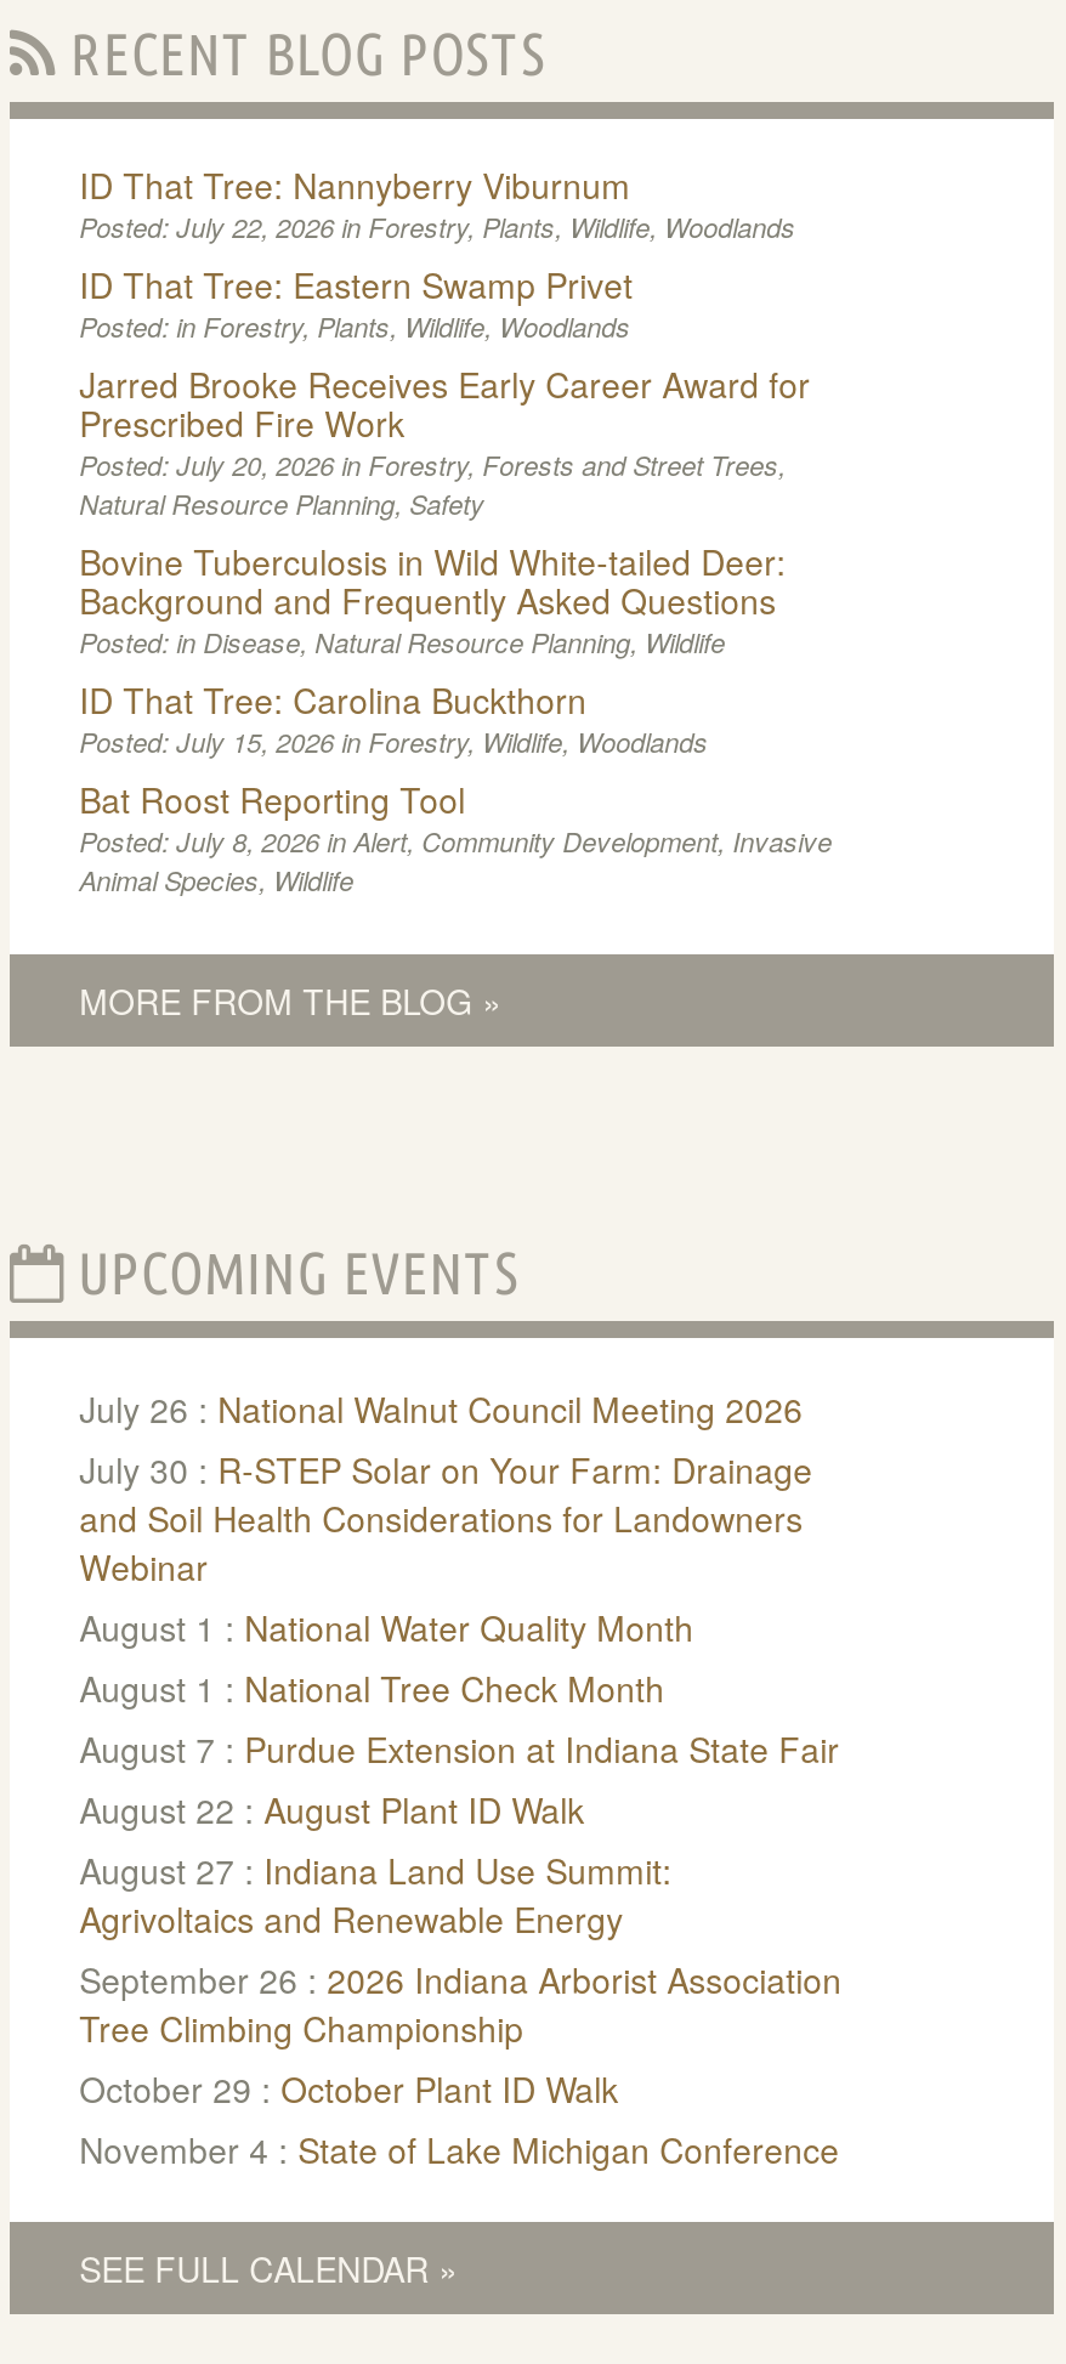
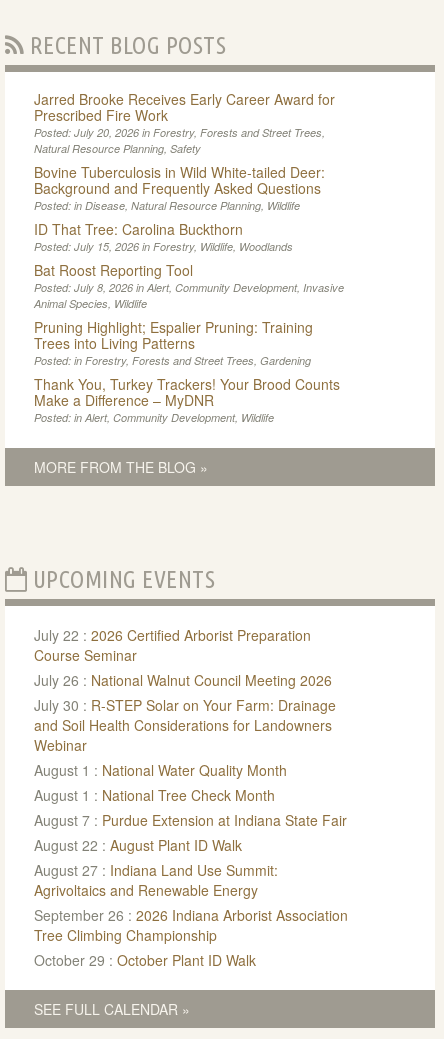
[79,160,795,344] ID That Tree: Nannyberry Viburnum | Posted: July 22, 2026 in Forestry, Plants, Wildlife, Woodlands | ID That Tree: Eastern Swamp Privet | Posted: in Forestry, Plants, Wildlife, Woodlands -> none
moved [79,359,832,898] -> [34,89,344,311]: Jarred Brooke Receives Early Career Award for | Prescribed Fire Work | Posted: July 20, 2026 in Forestry, Forests and Street Trees, | ... | Posted: July 8, 2026 in Alert, Community Development, Invasive | Animal Species, Wildlife
none -> [34,317,340,425] Pruning Highlight; Espalier Pruning: Training | Trees into Living Patterns | Posted: in Forestry, Forests and Street Trees, Gardening | Thank You, Turkey Trackers! Your Brood Counts | Make a Difference – MyDNR | Posted: in Alert, Community Development, Wildlife
none -> [34,625,311,665] July 22 : 2026 Certified Arborist Preparation | Course Seminar
moved [79,1384,842,2112] -> [34,670,348,970]: July 26 : National Walnut Council Meeting 2026 | July 30 : R-STEP Solar on Your Farm: Drainage | and Soil Health Considerations for Landowners | ... | Tree Climbing Championship | October 29 : October Plant ID Walk
[79,2124,839,2173] November 4 : State of Lake Michigan Conference -> none

